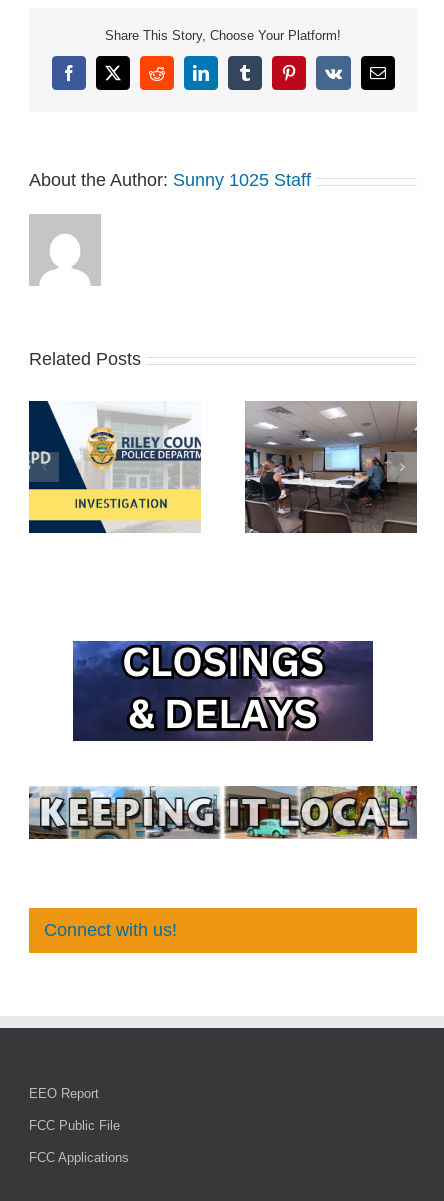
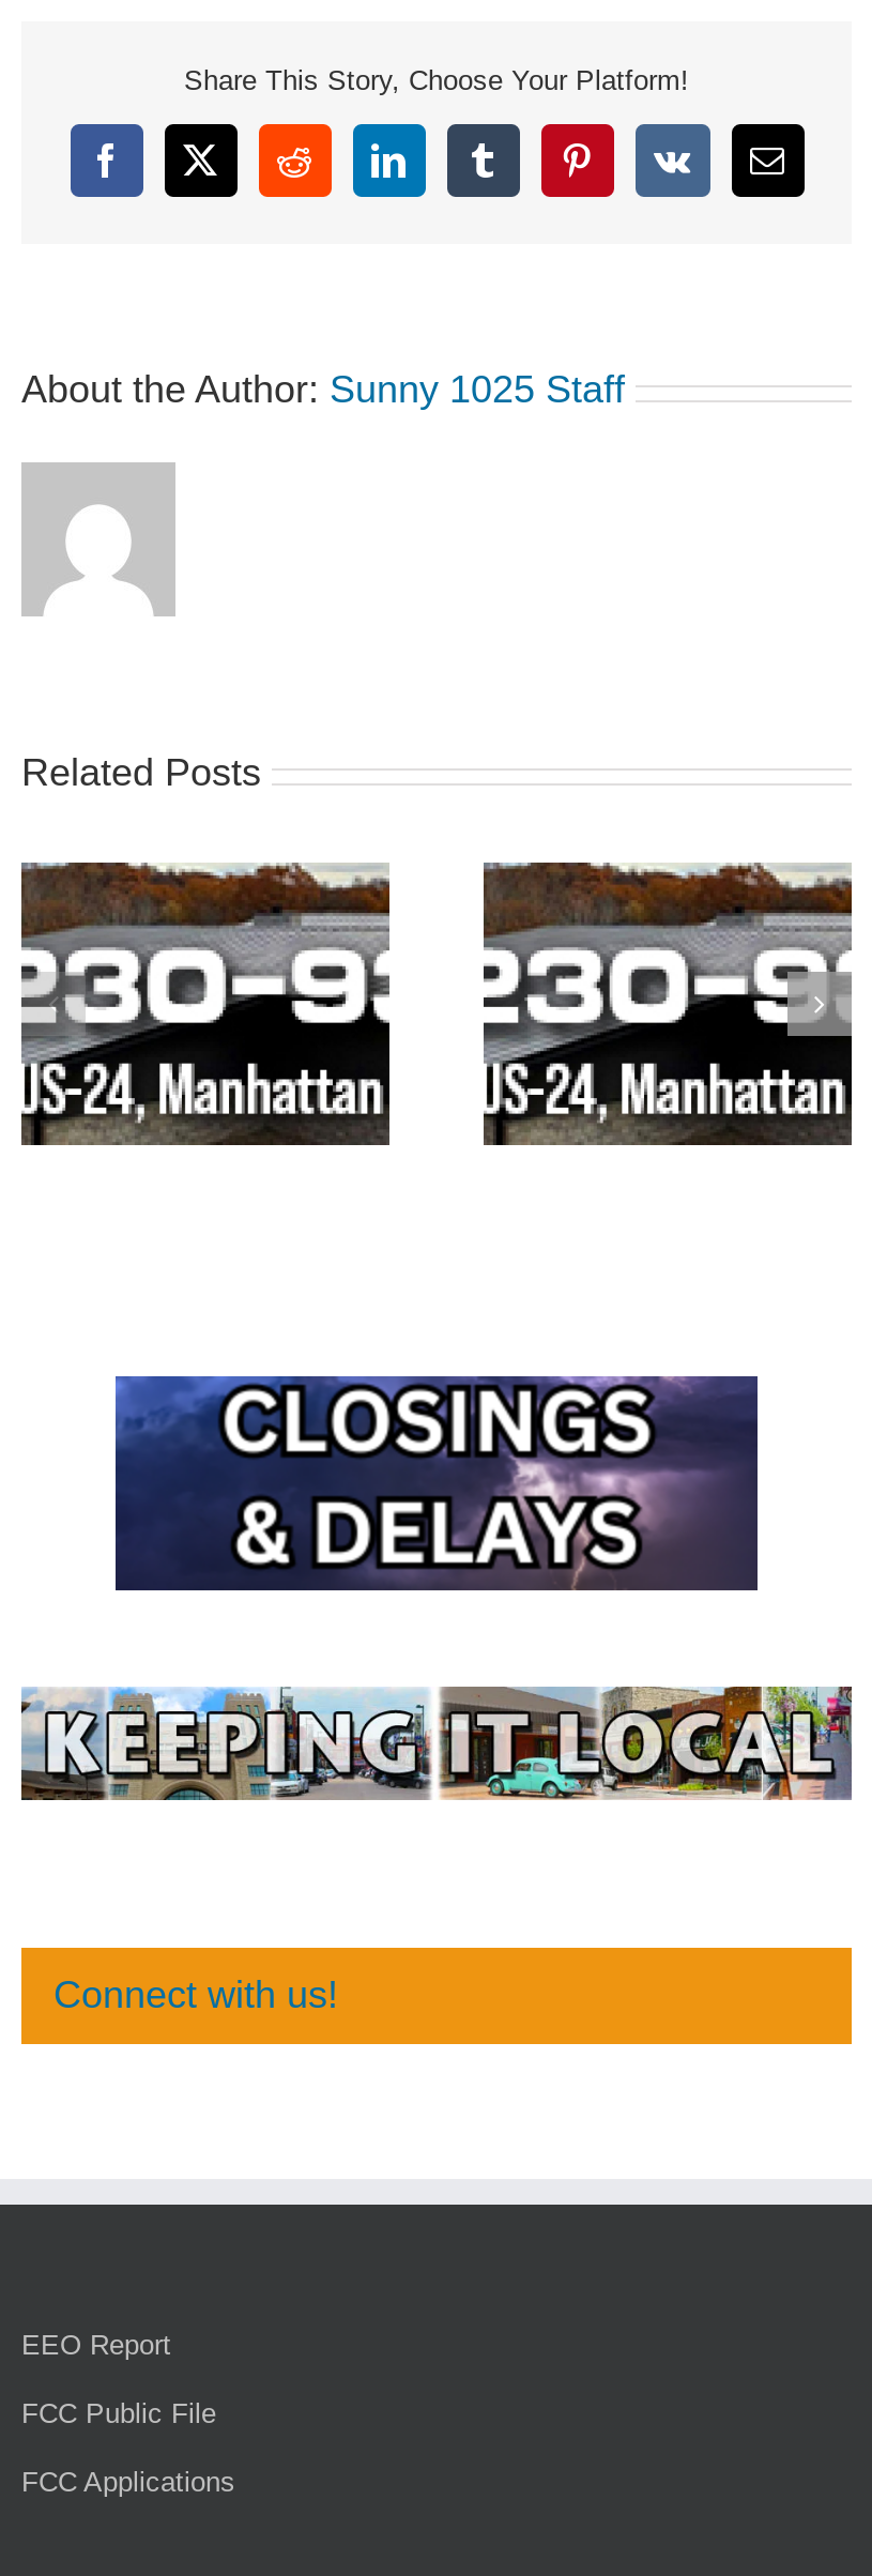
[28,401,202,534] [image] -> [19,860,392,1147] [image]
[244,401,418,533] [image] -> [484,863,854,1145] [image]

